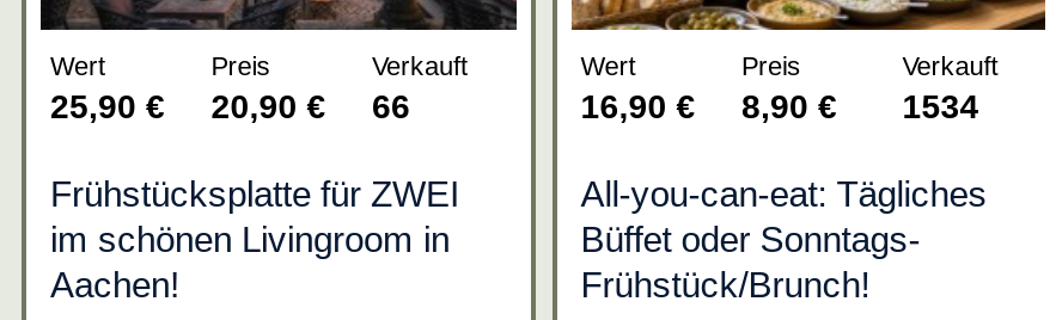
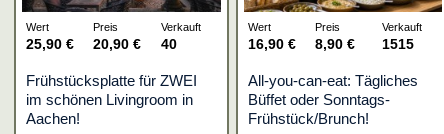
[50,87,410,125] 25,90 € 20,90 € 66 -> [26,36,176,52] 25,90 € 20,90 € 40
[581,87,979,125] 16,90 € 8,90 € 1534 -> [248,36,414,52] 16,90 € 8,90 € 1515

